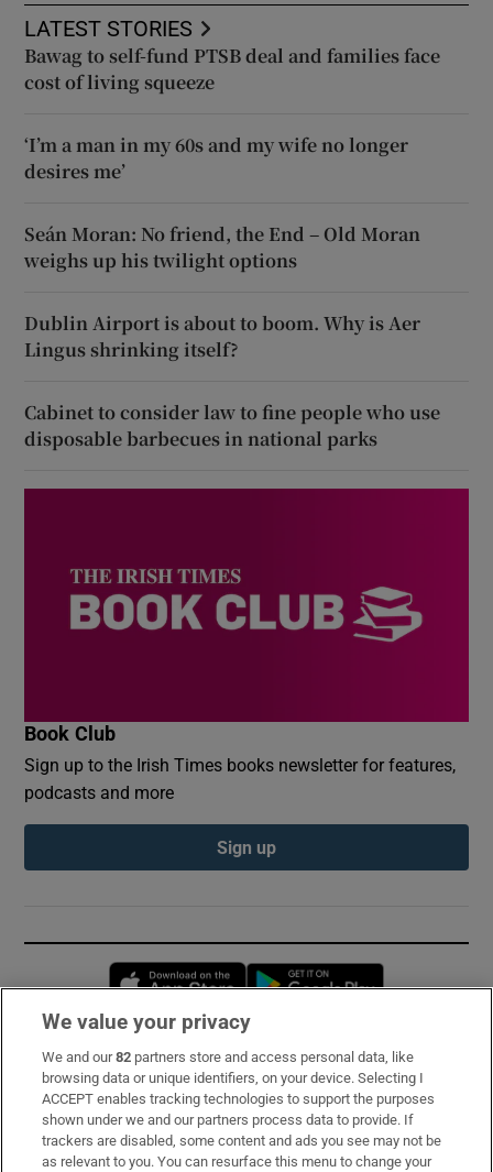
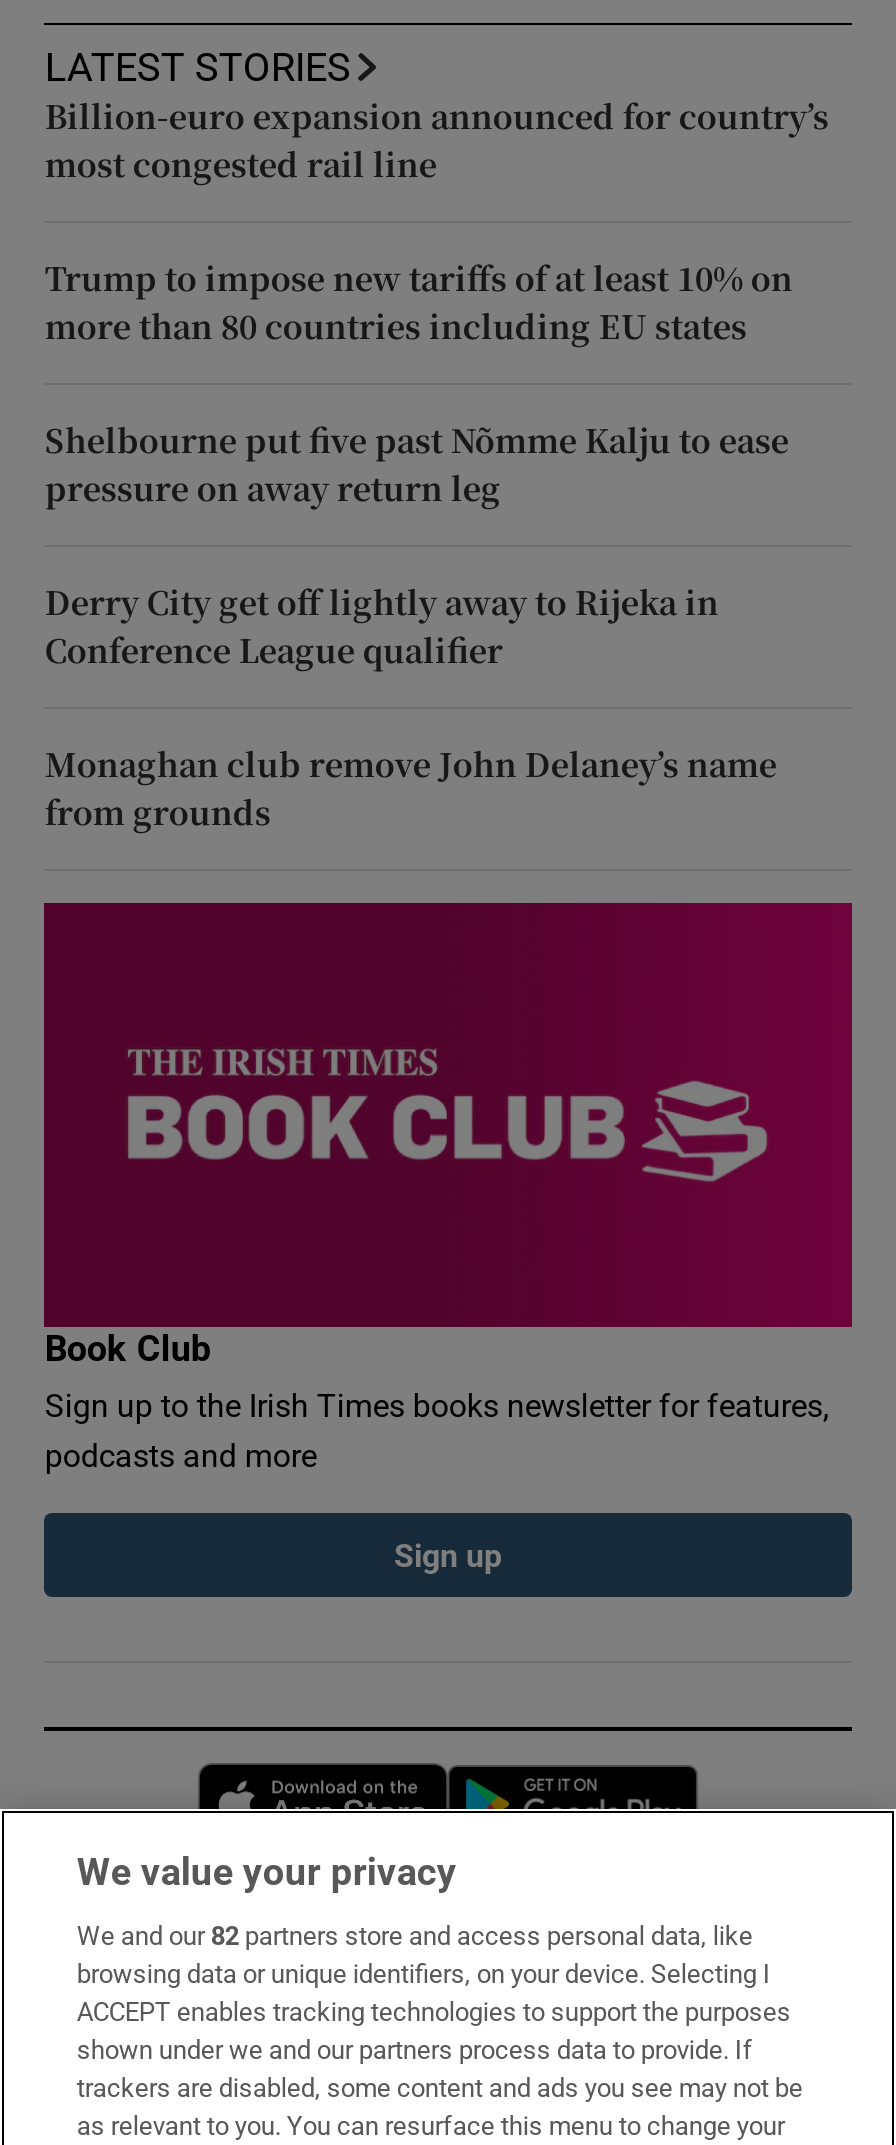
[25,43,441,95] Bawag to self-fund PTSB deal and families face | cost of living squeeze -> [45,93,829,187] Billion-euro expansion announced for country’s | most congested rail line
[25,132,409,184] ‘I’m a man in my 60s and my wife no longer | desires me’ -> [45,255,793,349] Trump to impose new tariffs of at least 10% on | more than 80 countries including EU states
[25,221,421,273] Seán Moran: No friend, the End – Old Moran | weighs up his twilight options -> [45,417,789,511] Shelbourne put five past Nõmme Kalju to ease | pressure on away return leg
[25,310,421,362] Dublin Airport is about to boom. Why is Aer | Lingus shrinking itself? -> [45,579,719,673] Derry City get off lightly away to Rijeka in | Conference League qualifier
[25,399,441,451] Cabinet to consider law to fine people who use | disposable barbecues in national parks -> [45,741,777,835] Monaghan club remove John Delaney’s name | from grounds

